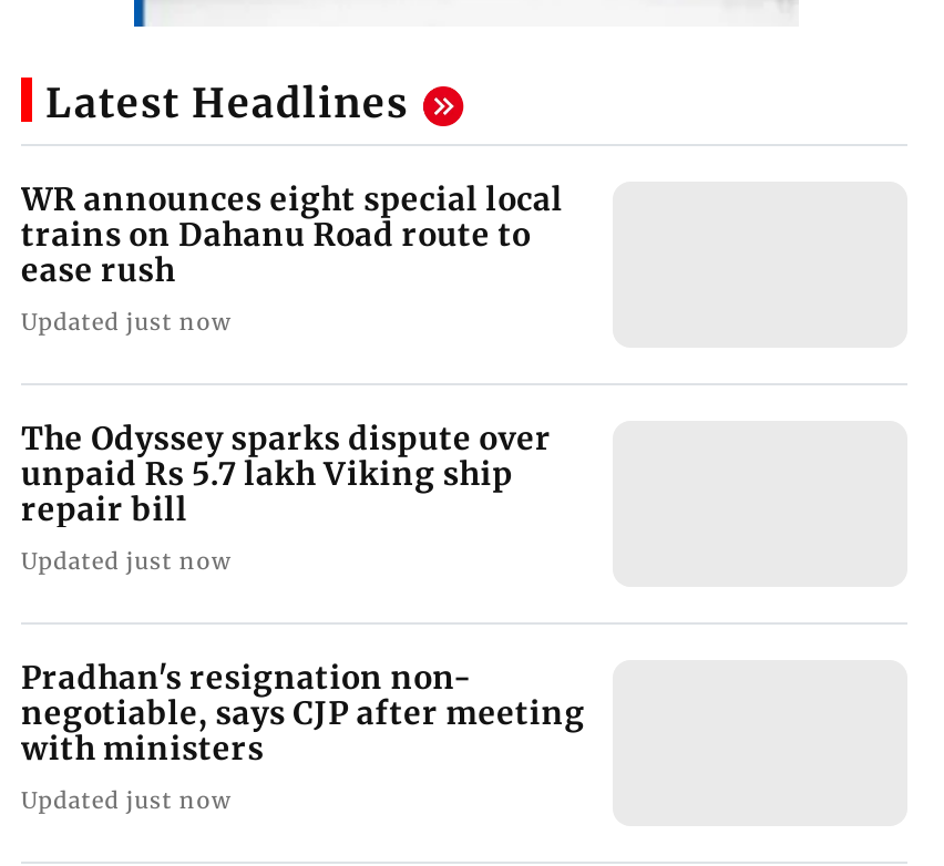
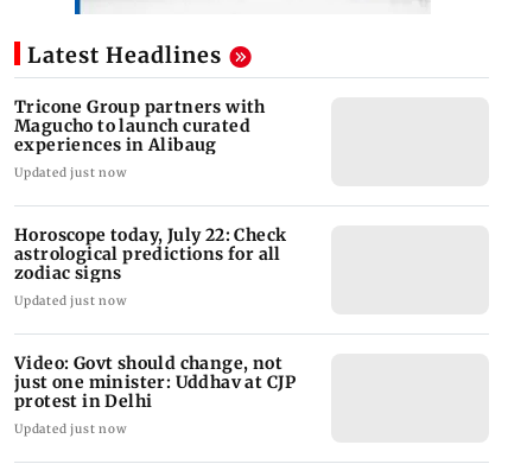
[21,180,564,291] WR announces eight special local | trains on Dahanu Road route to | ease rush -> [14,96,266,156] Tricone Group partners with | Magucho to launch curated | experiences in Alibaug
[21,419,552,530] The Odyssey sparks dispute over | unpaid Rs 5.7 lakh Viking ship | repair bill -> [14,225,287,284] Horoscope today, July 22: Check | astrological predictions for all | zodiac signs
[21,658,585,769] Pradhan's resignation non- | negotiable, says CJP after meeting | with ministers -> [14,353,296,412] Video: Govt should change, not | just one minister: Uddhav at CJP | protest in Delhi

